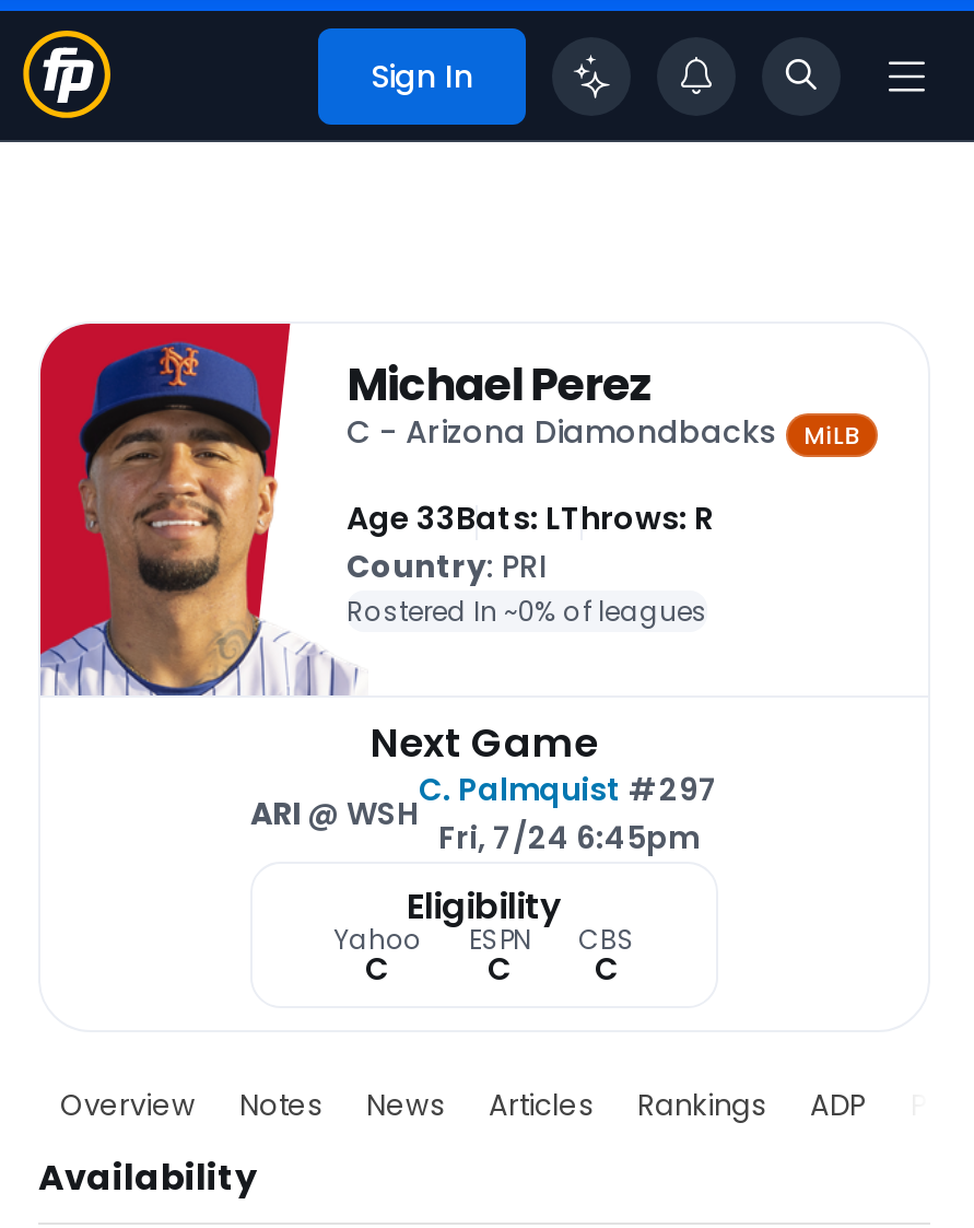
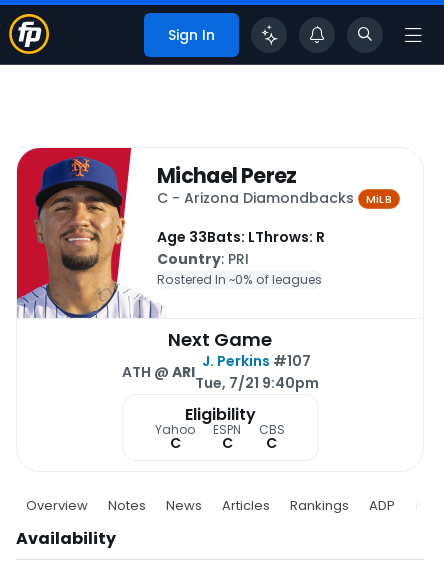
[419,769,718,860] C. Palmquist #297 | Fri, 7/24 6:45pm -> [194,351,318,393] J. Perkins #107 | Tue, 7/21 9:40pm
[250,793,419,836] ARI @ WSH -> [121,362,194,382] ATH @ ARI

